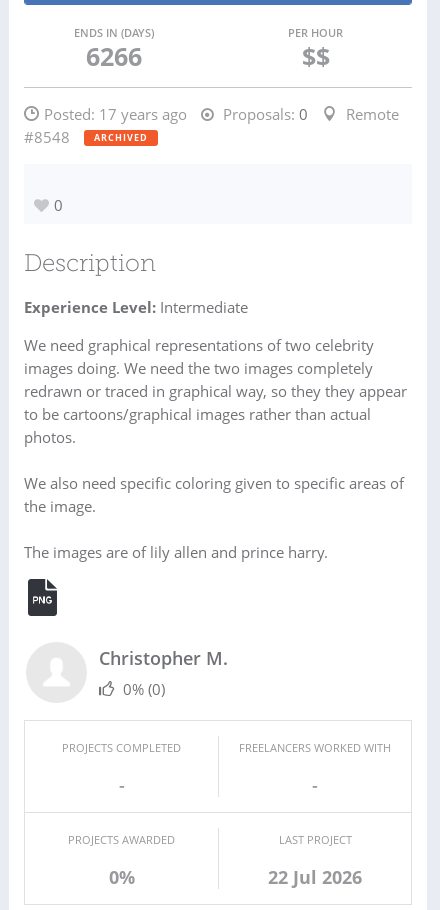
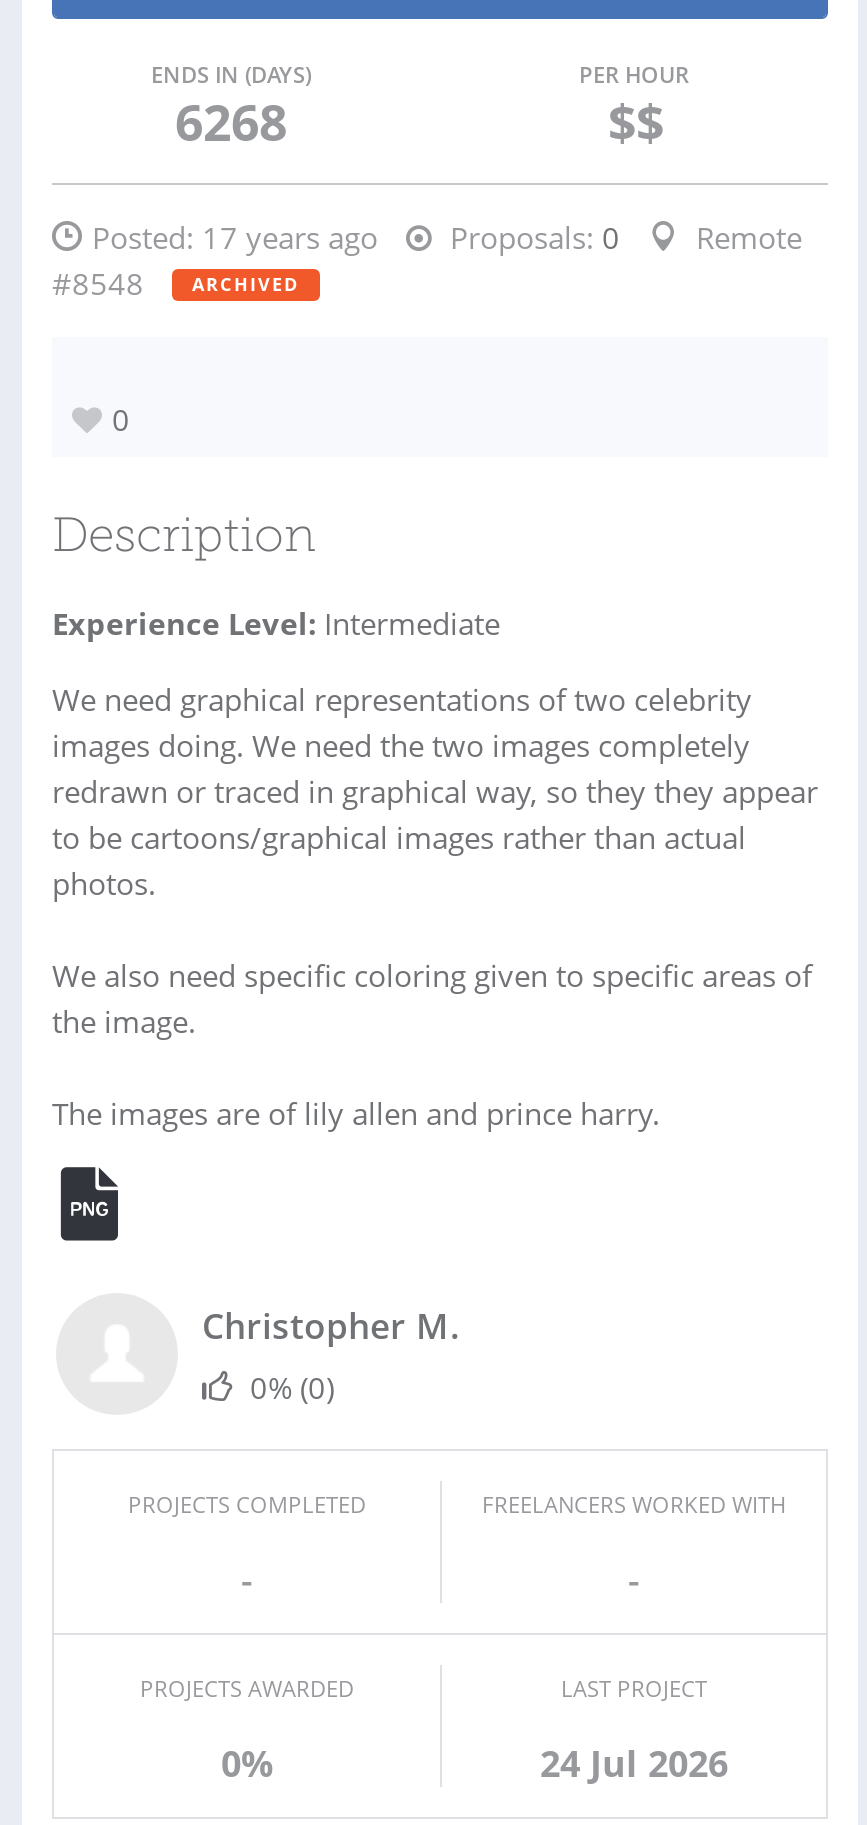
[85,39,141,73] 6266 -> [175,87,287,155] 6268
[268,865,362,889] 22 Jul 2026 -> [540,1739,728,1787] 24 Jul 2026

